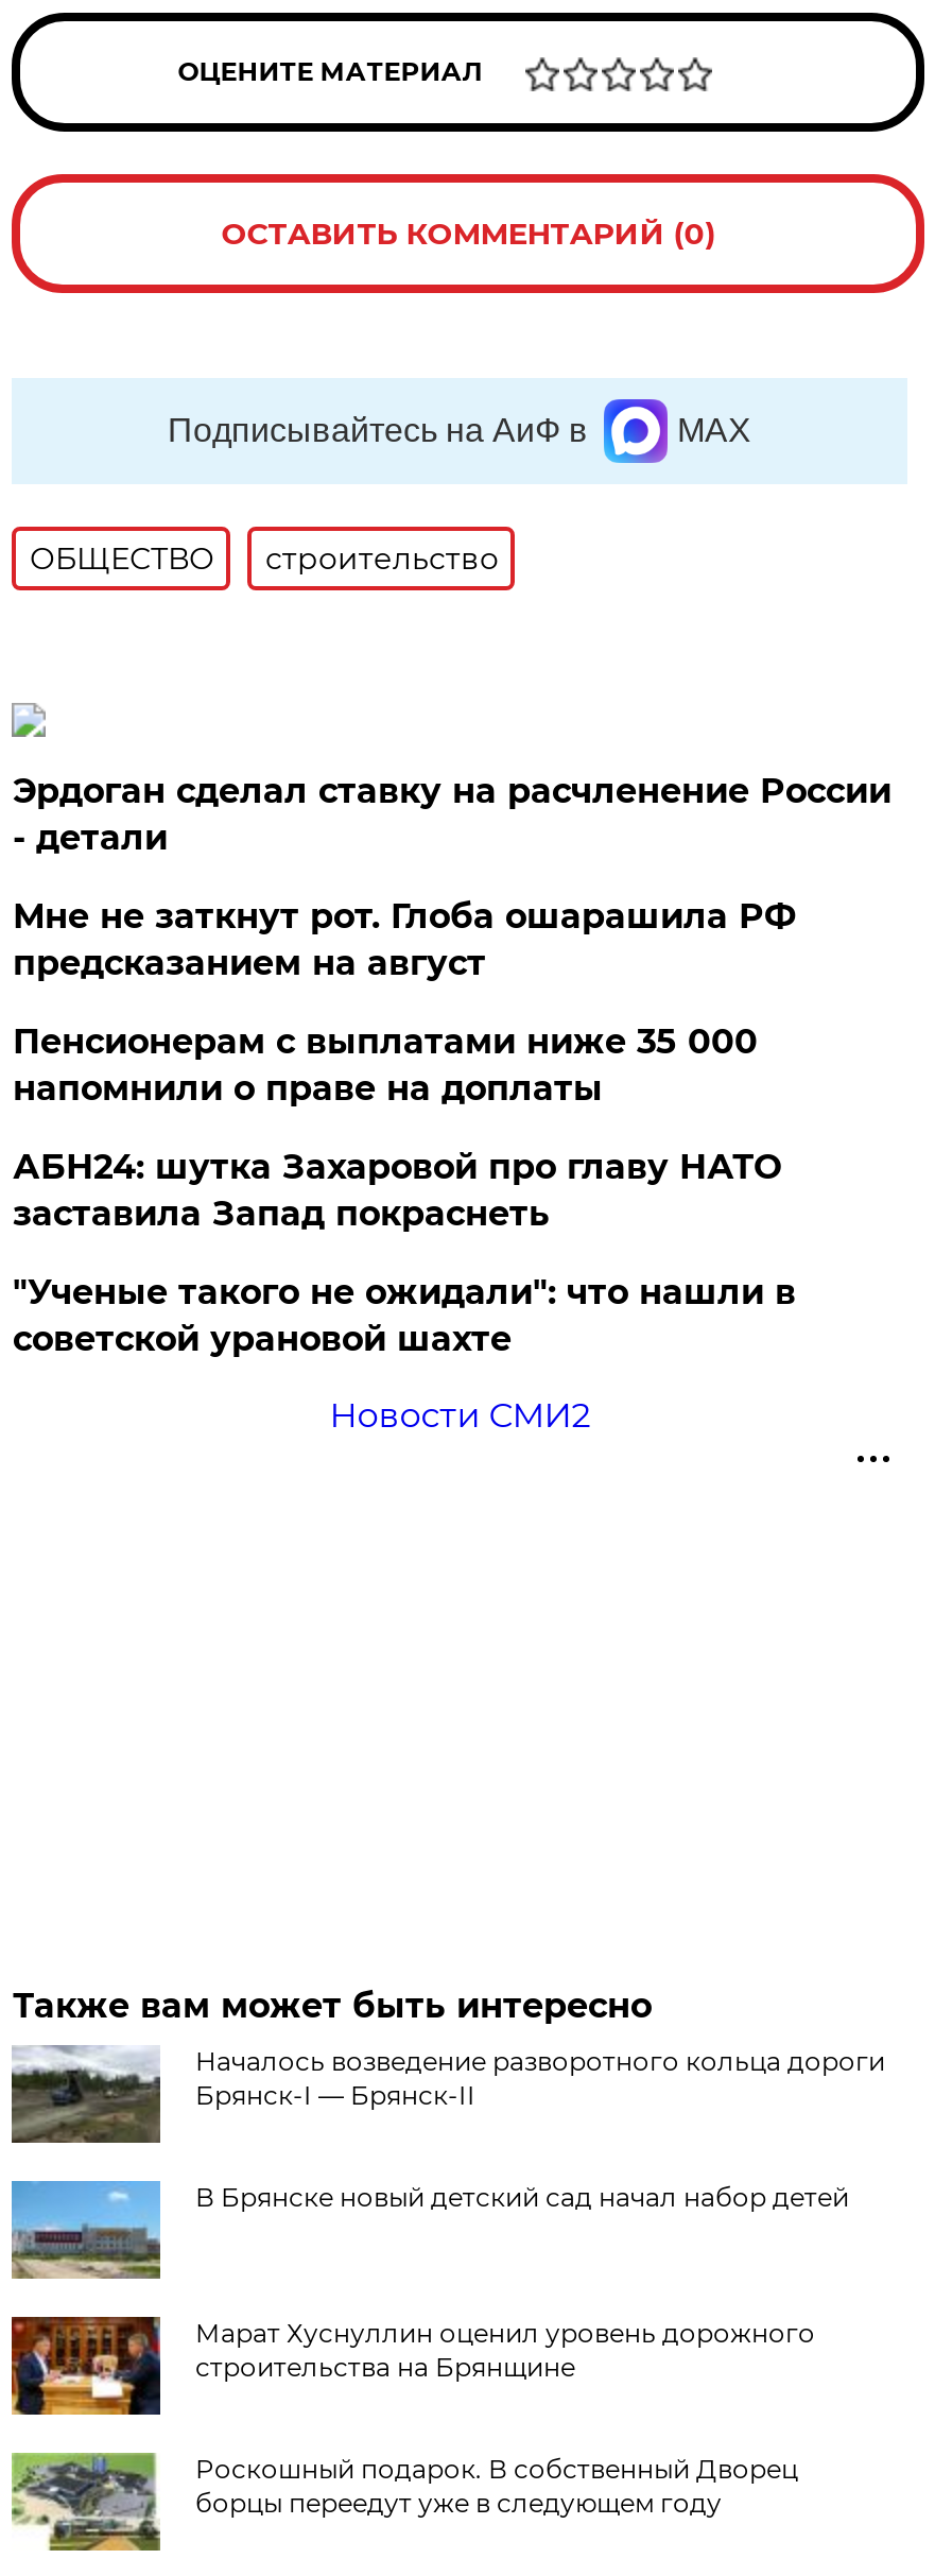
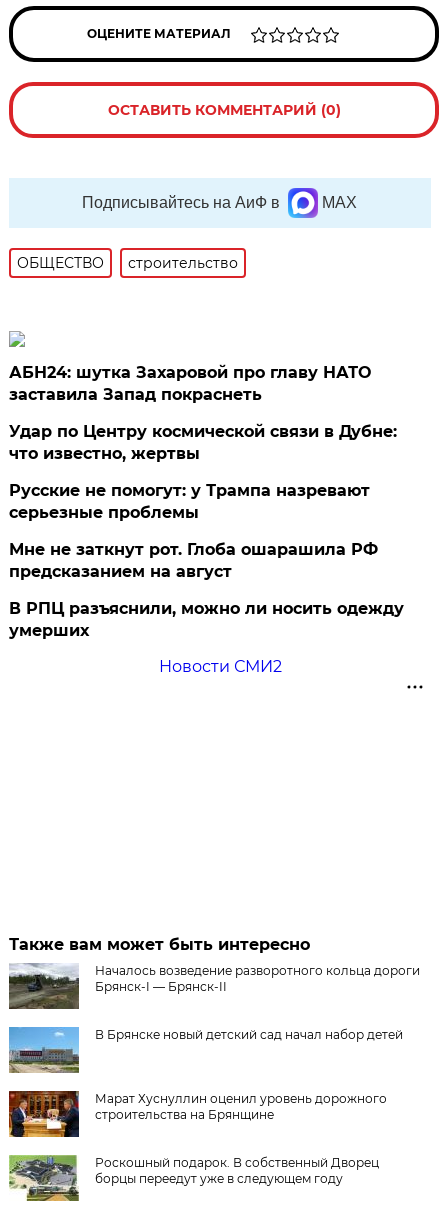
[13,771,891,1108] Эрдоган сделал ставку на расчленение России | - детали | Пенсионерам с выплатами ниже 35 000 | напомнили о праве на доплаты -> none
moved [13,896,796,983] -> [9,540,378,581]: Мне не заткнут рот. Глоба ошарашила РФ | предсказанием на август
moved [13,1147,781,1234] -> [9,363,371,404]: АБН24: шутка Захаровой про главу НАТО | заставила Запад покраснеть
[13,1272,796,1359] "Ученые такого не ожидали": что нашли в | советской урановой шахте -> [9,422,404,640] Удар по Центру космической связи в Дубне: | что известно, жертвы | Русские не помогут: у Трампа назревают | серьезные проблемы | В РПЦ разъяснили, можно ли носить одежду | умерших

